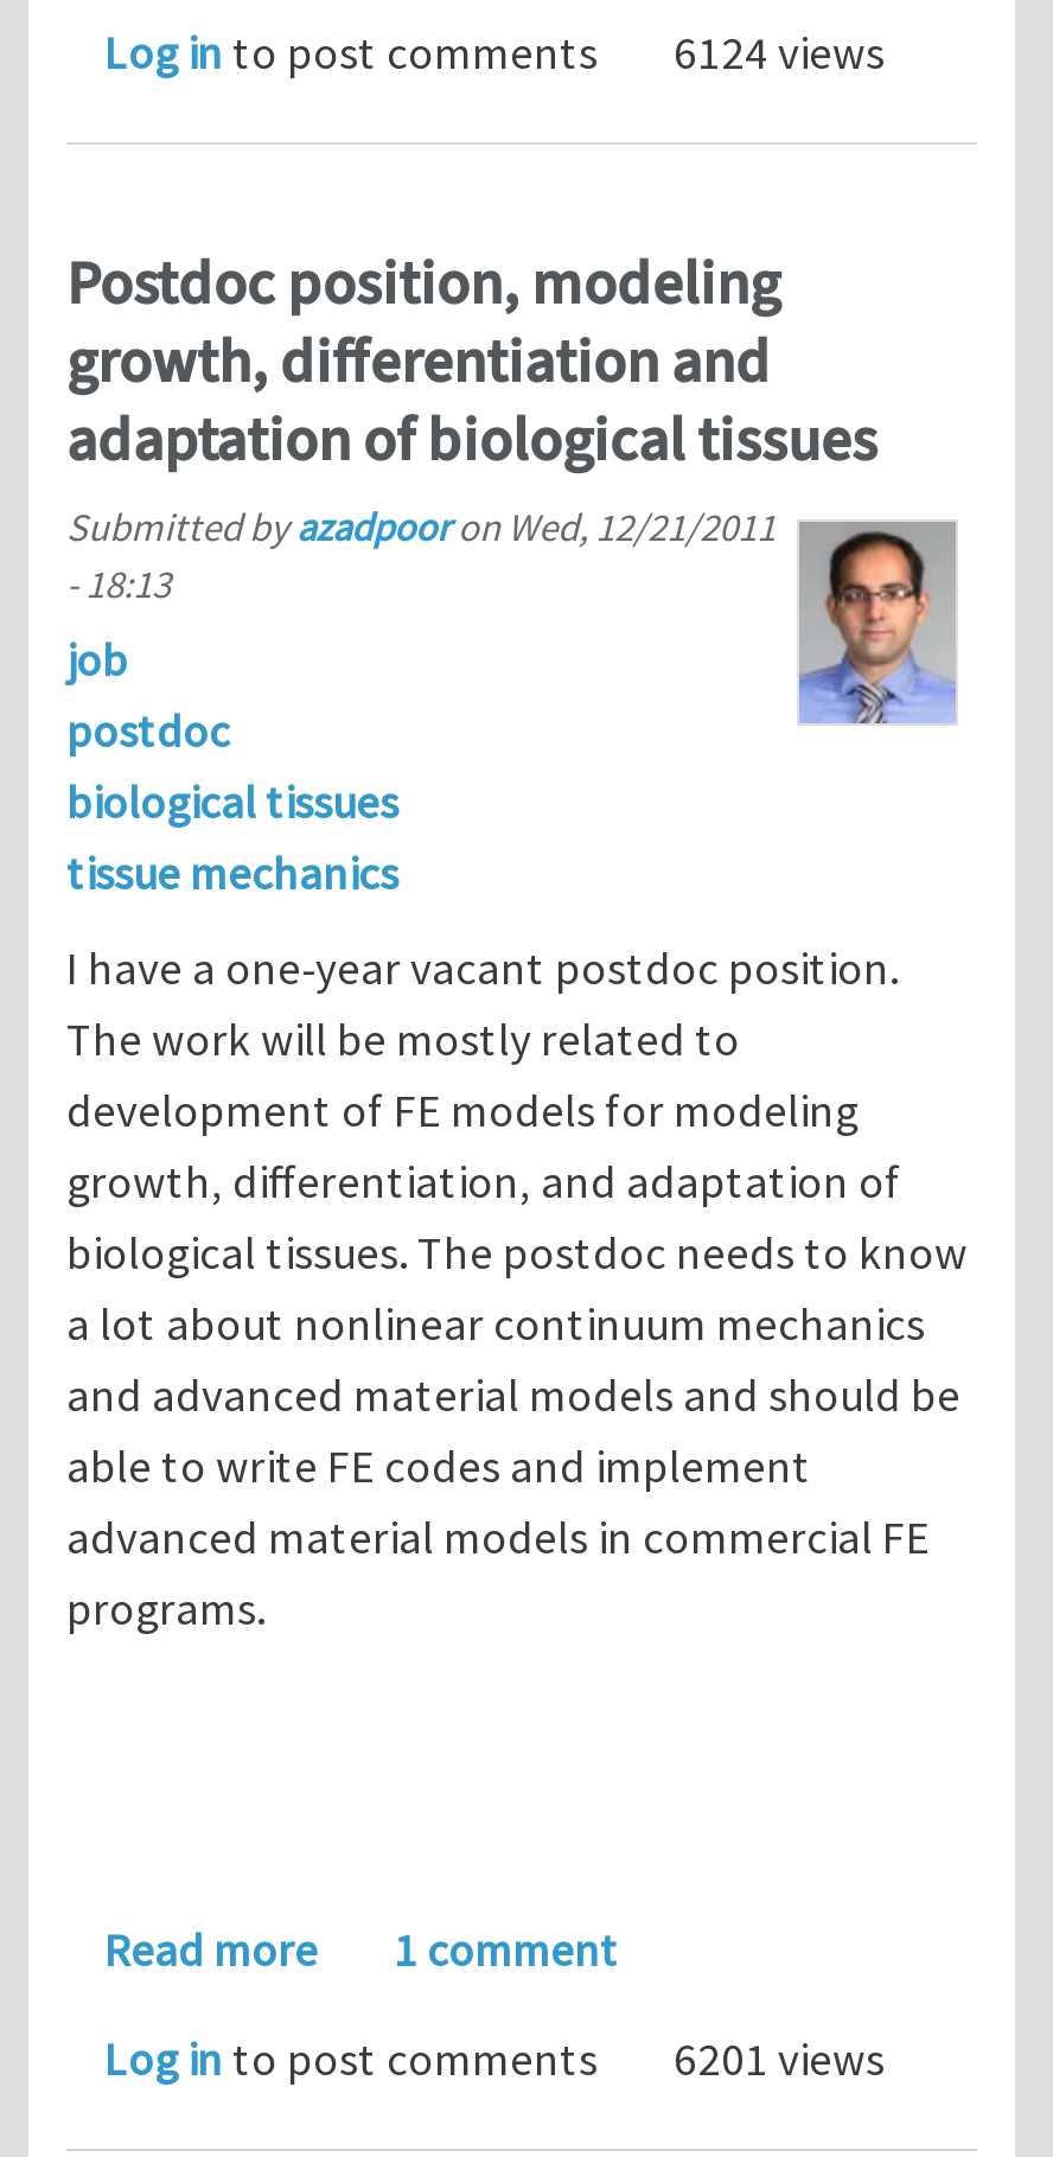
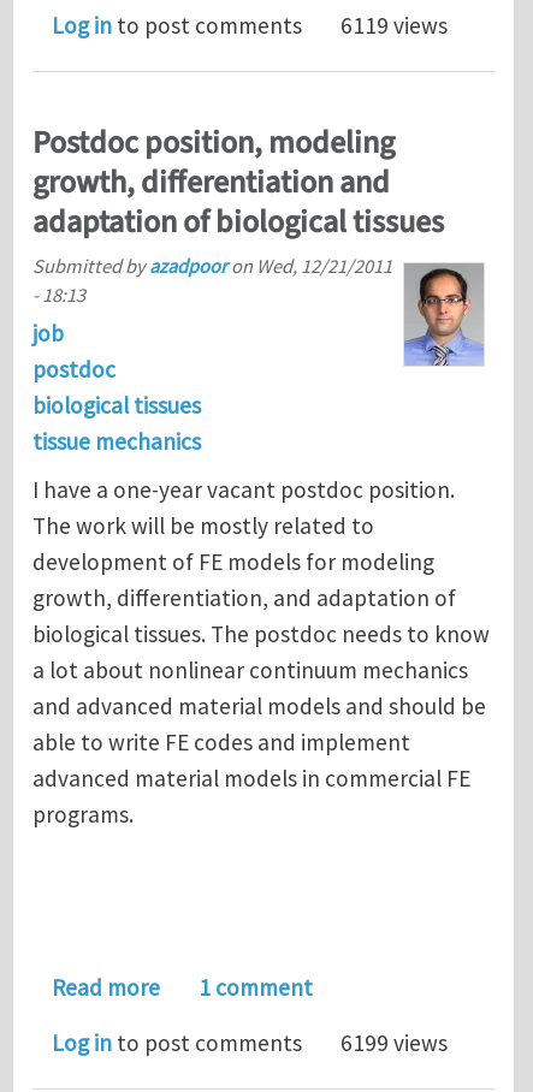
[104,24,885,81] Log in to post comments 6124 views -> [52,11,448,40] Log in to post comments 6119 views
[104,2030,885,2087] Log in to post comments 6201 views -> [52,1028,448,1057] Log in to post comments 6199 views

